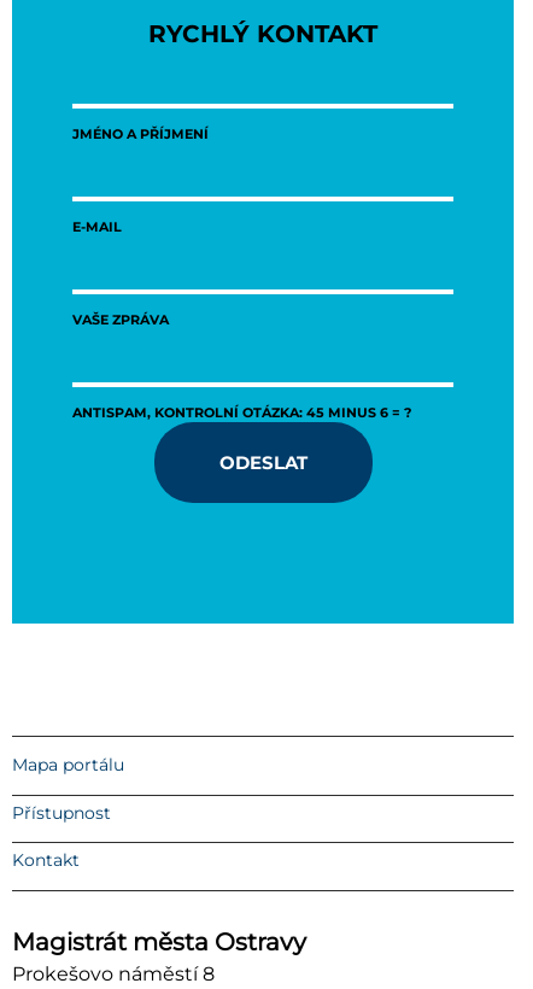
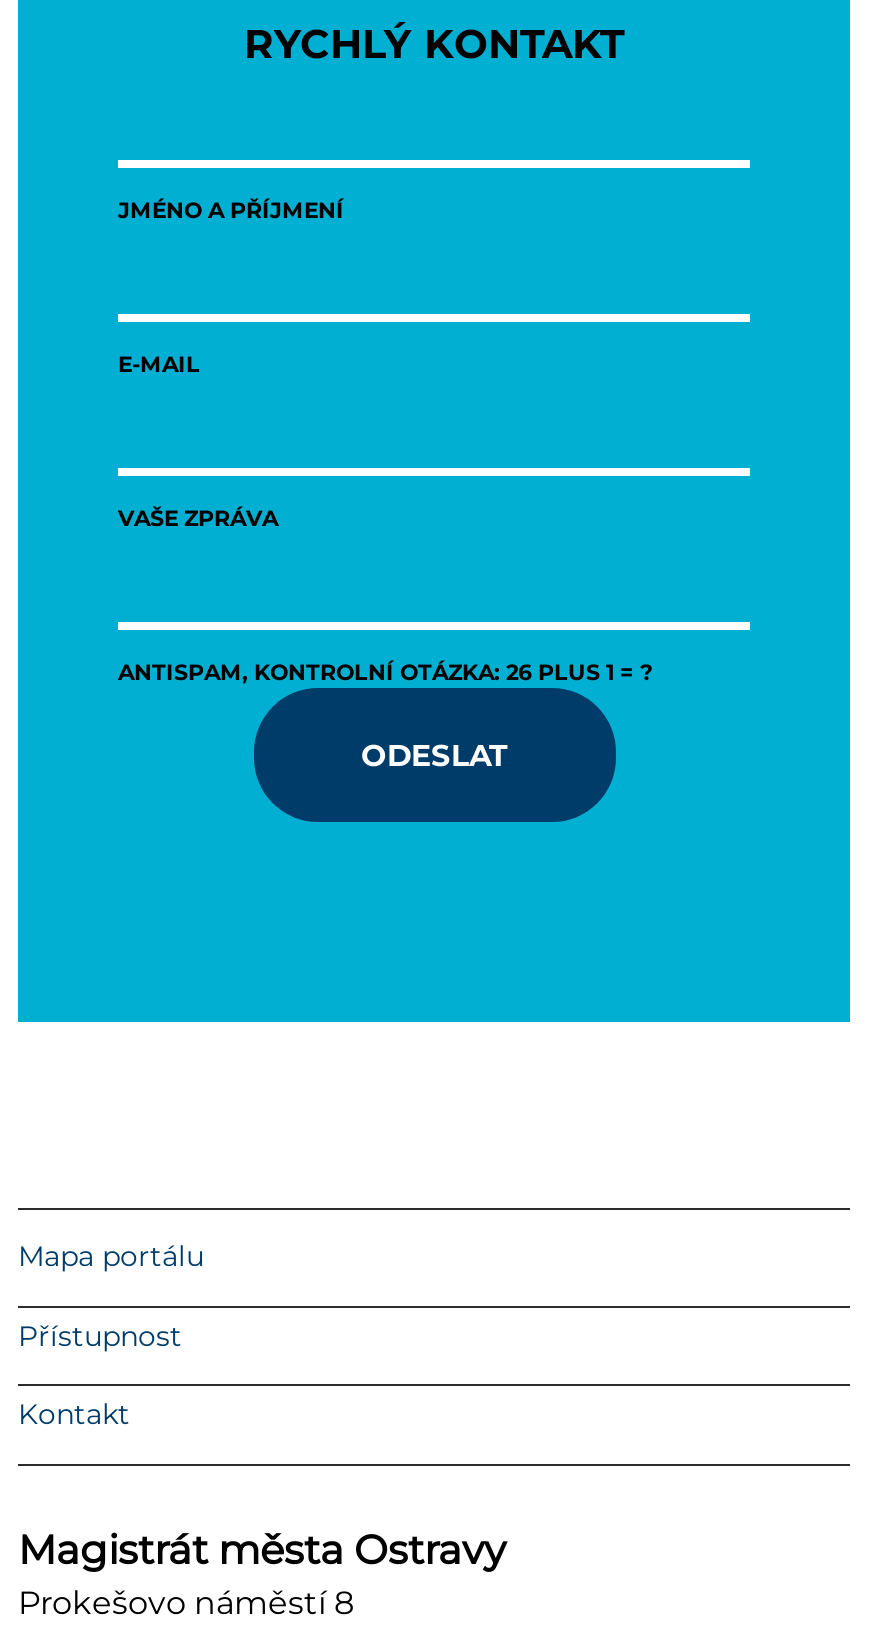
[72,403,411,421] ANTISPAM, KONTROLNÍ OTÁZKA: 45 MINUS 6 = ? -> [118,656,652,686] ANTISPAM, KONTROLNÍ OTÁZKA: 26 PLUS 1 = ?

